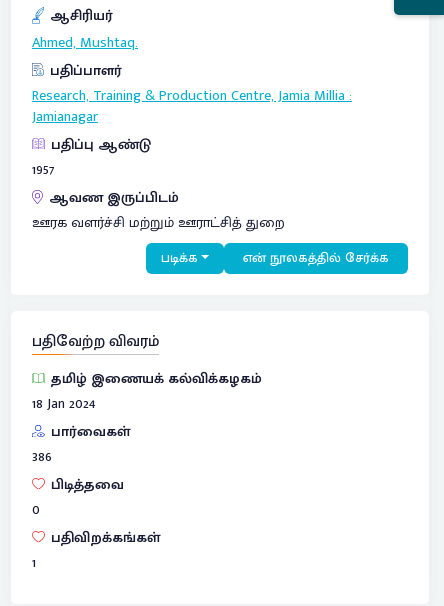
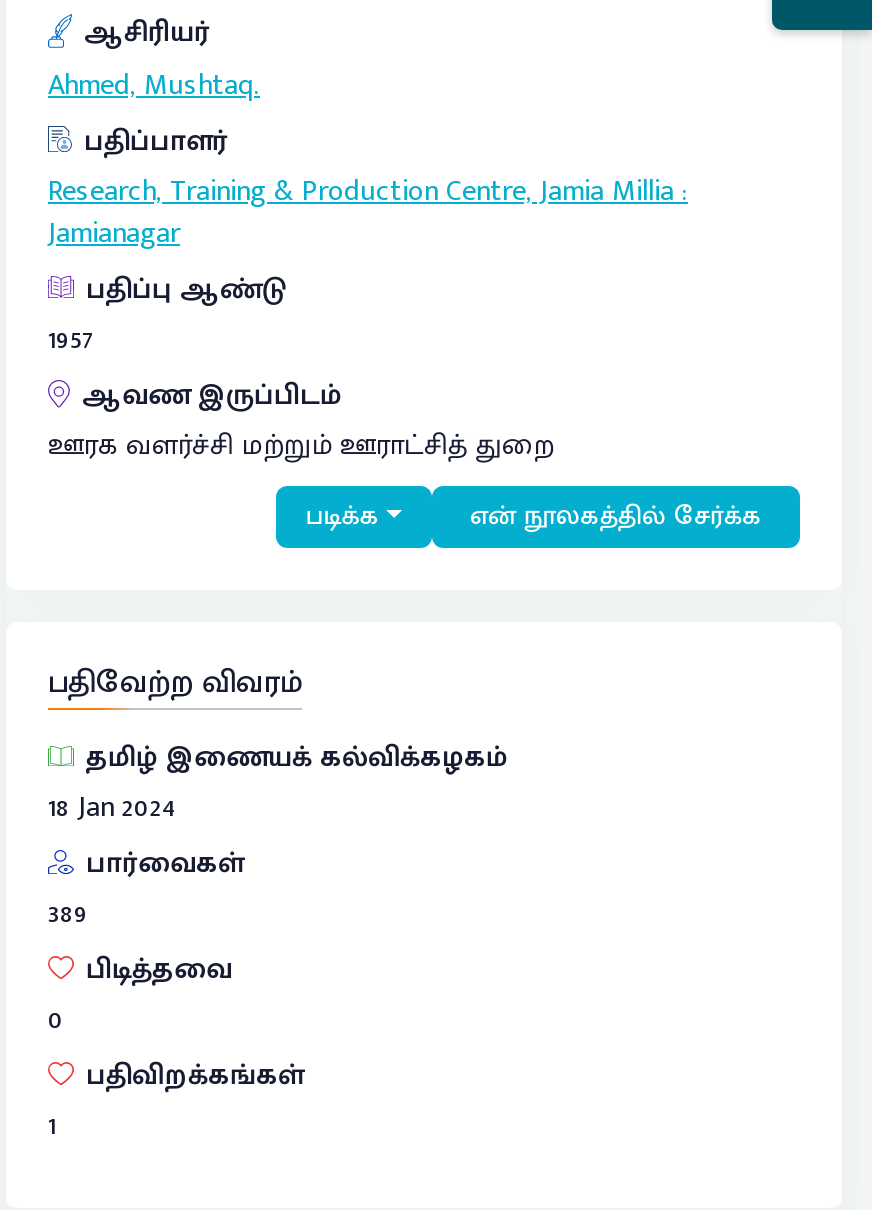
[32,445,52,469] 386 -> [48,890,88,938] 389

